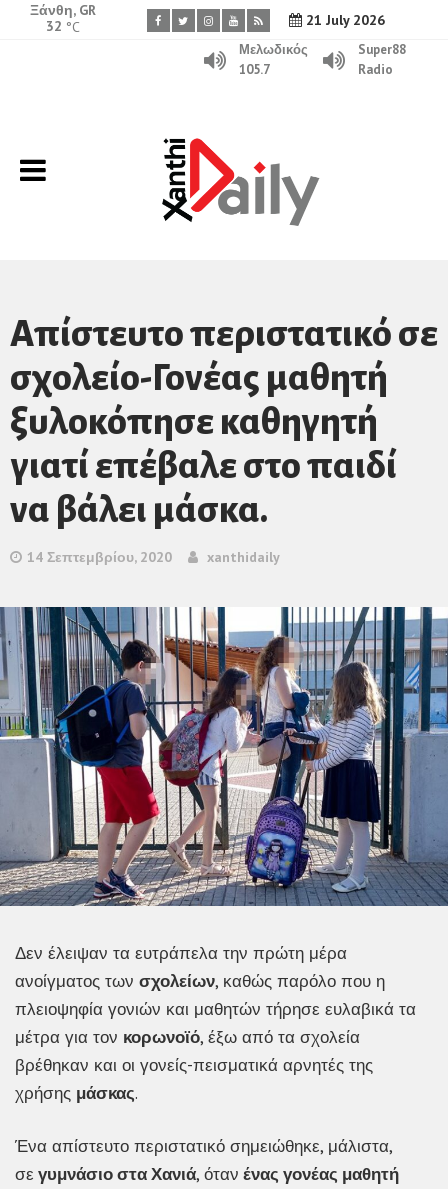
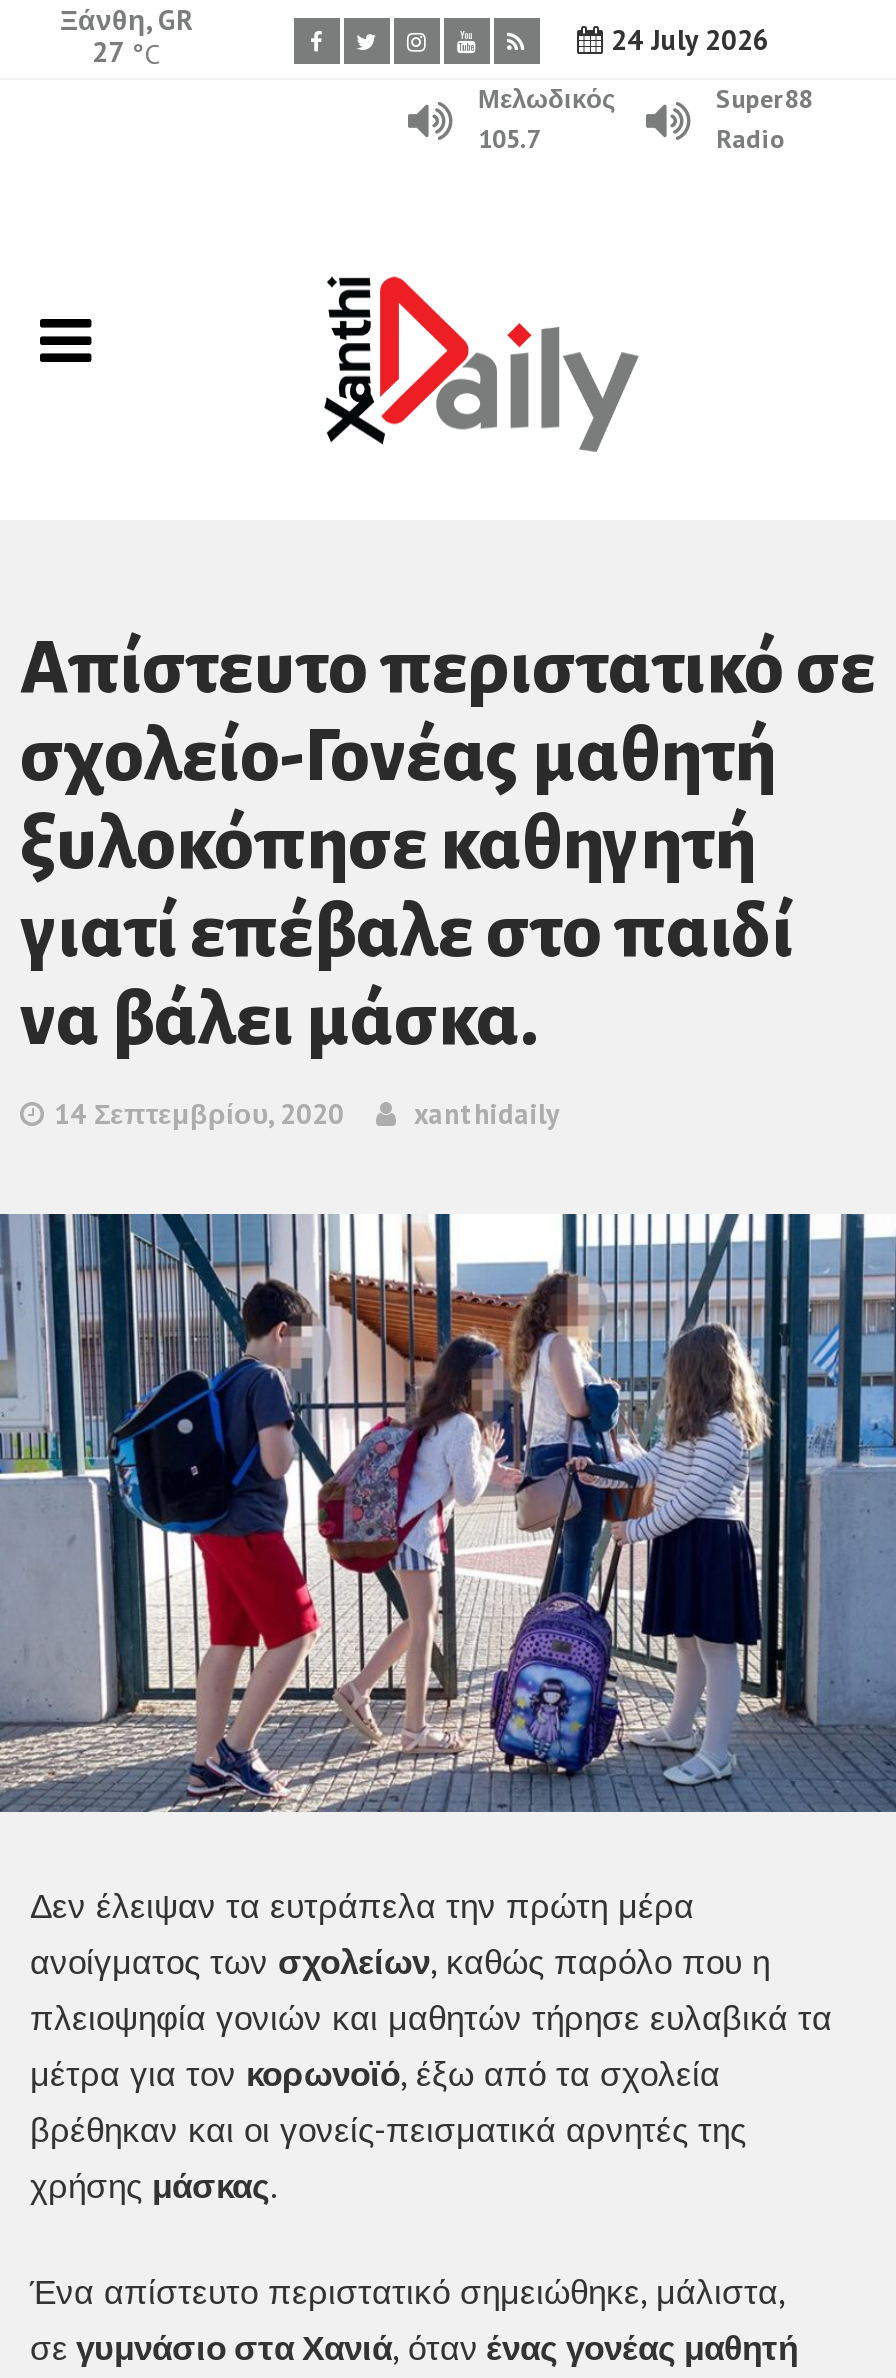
[301,11,384,29] 21 July 2026 -> [603,22,769,58] 24 July 2026
[46,17,80,36] 32 °C -> [92,34,160,72] 27 °C

